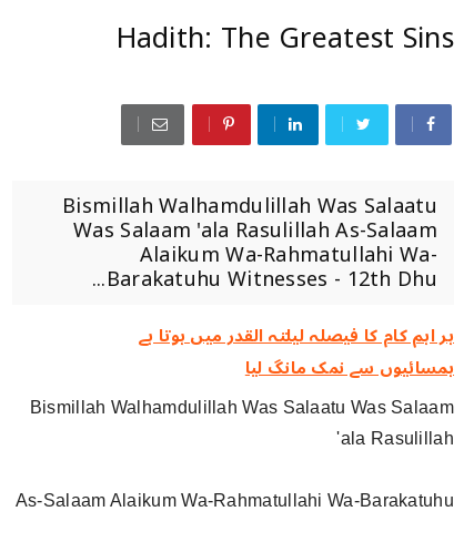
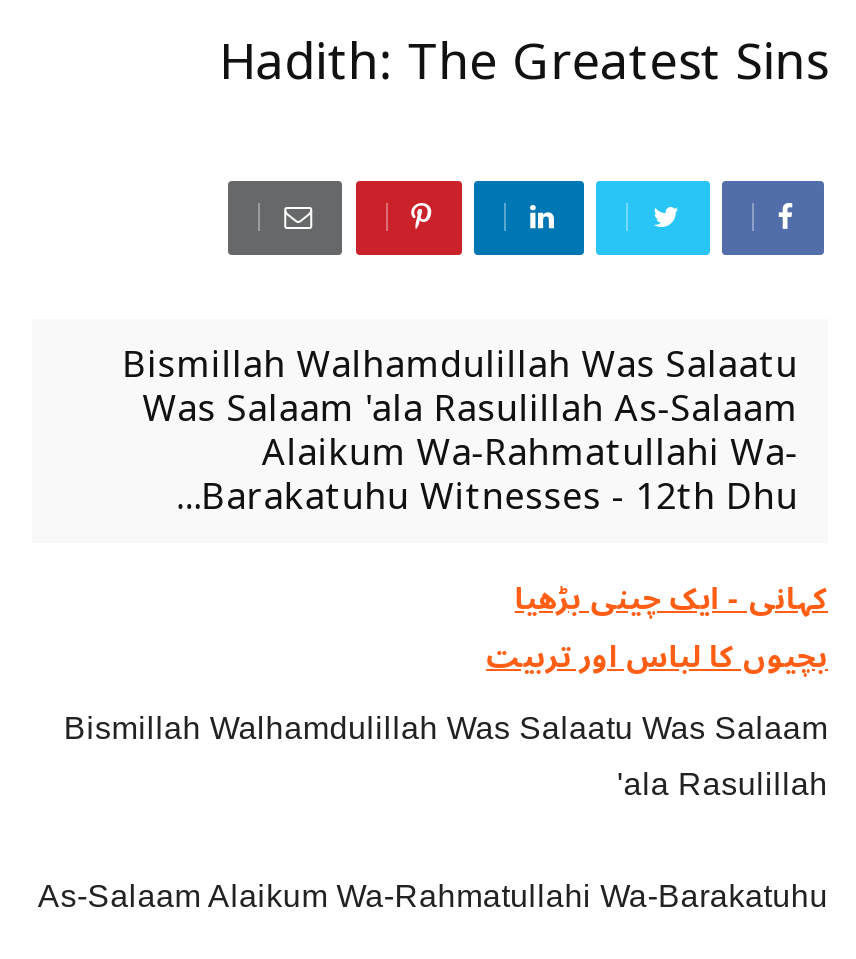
[139,318,454,385] ہر اہم کام کا فیصلہ لیلتہ القدر میں ہوتا ہے | ہمسائیوں سے نمک مانگ لیا -> [486,567,828,689] کہانی - ایک چینی بڑھیا | بچیوں کا لباس اور تربیت

